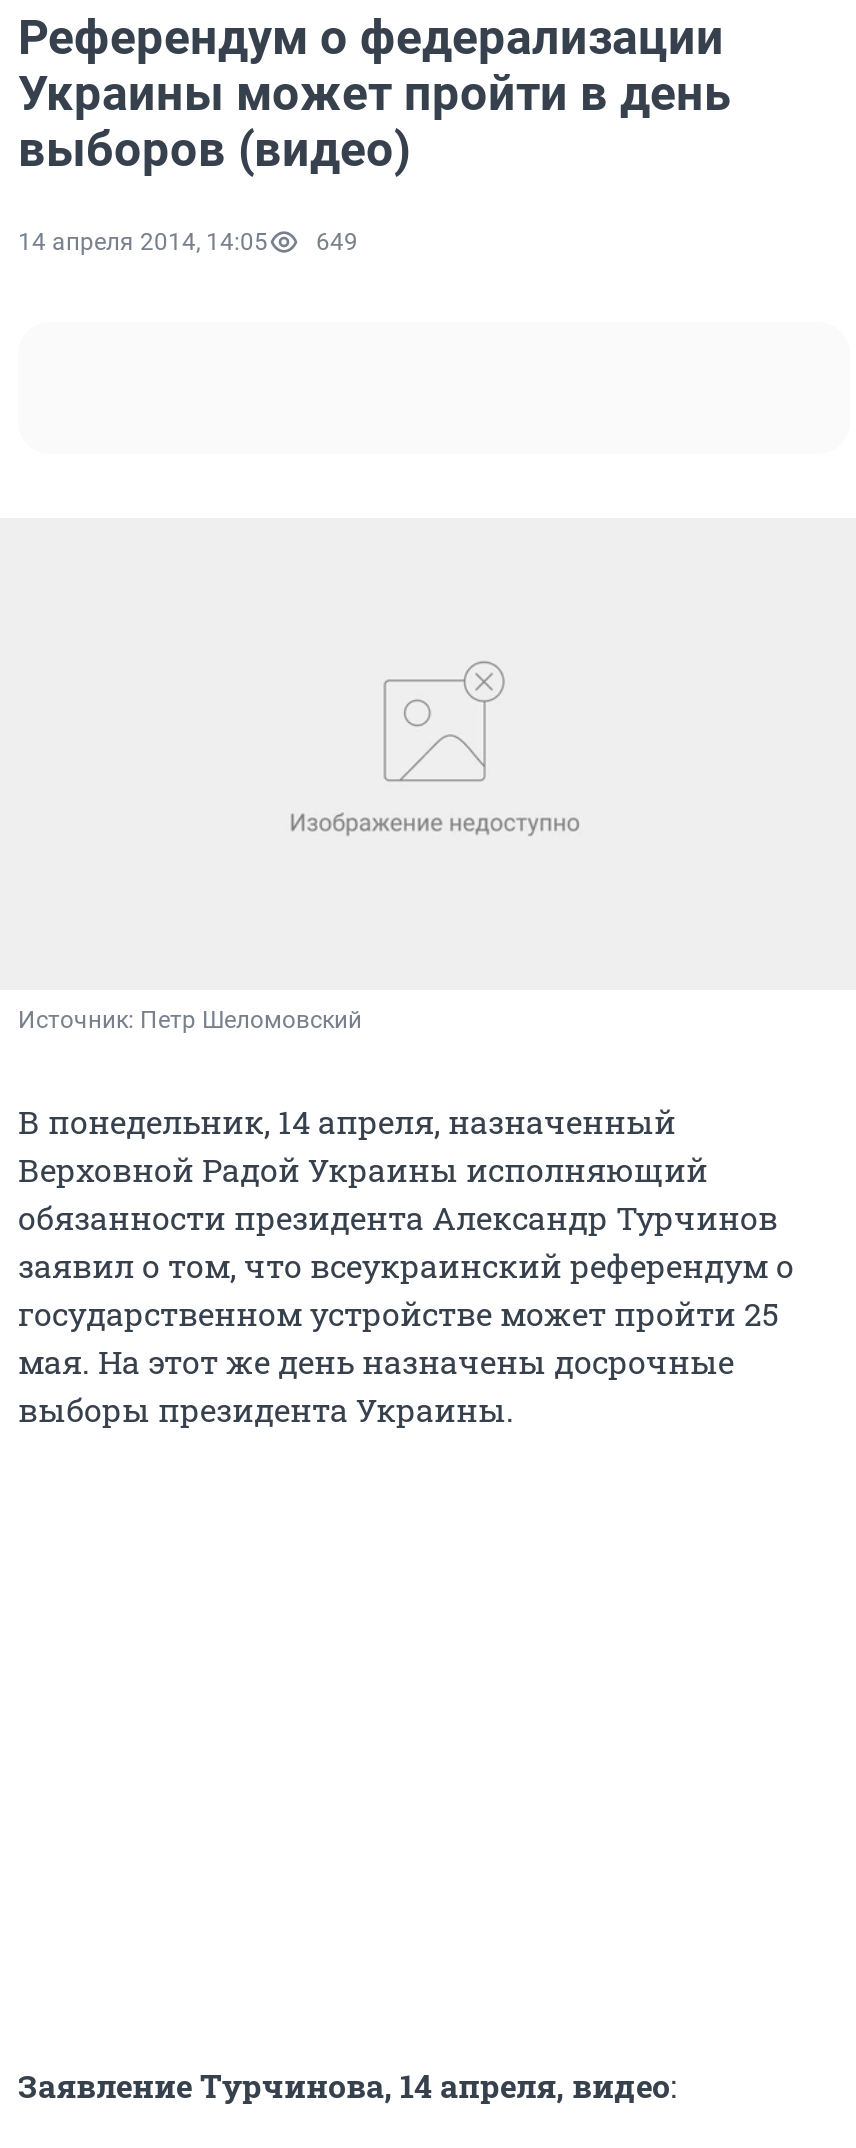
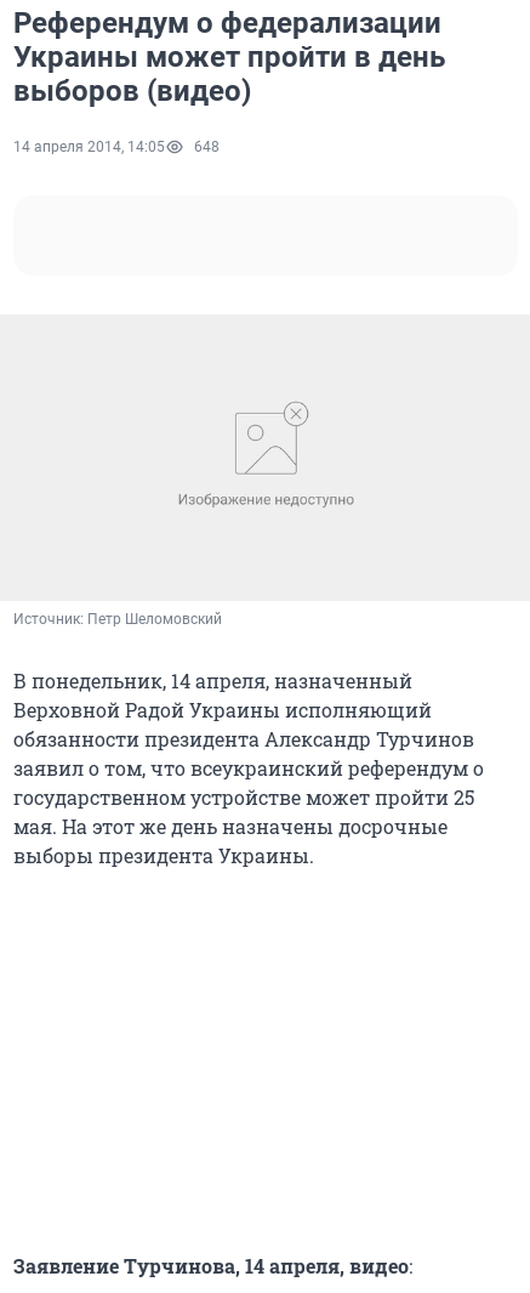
[18,228,358,256] 14 апреля 2014, 14:05 649 -> [13,139,220,156] 14 апреля 2014, 14:05 648

